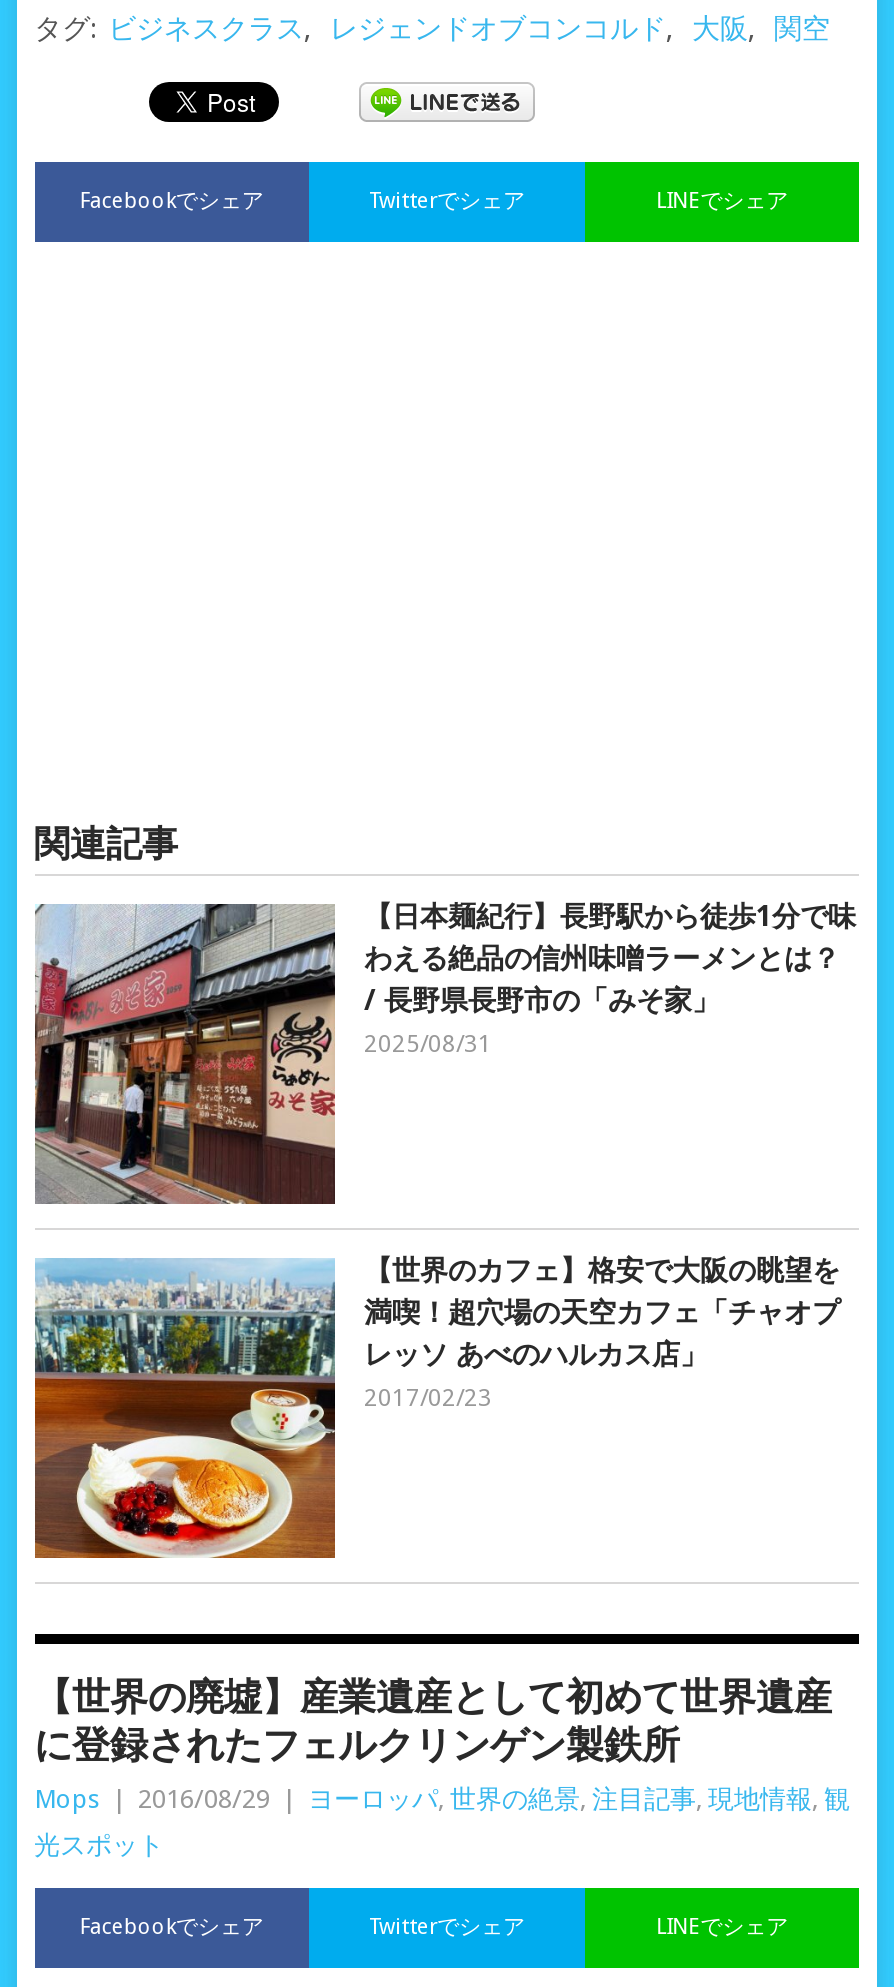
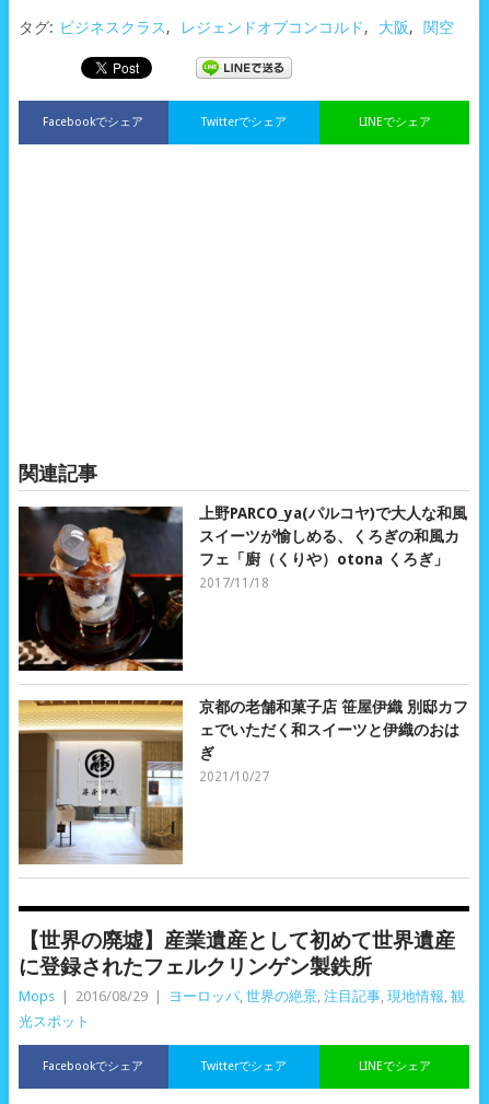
[33,901,856,1206] [image] | 【日本麺紀行】長野駅から徒歩1分で味 | わえる絶品の信州味噌ラーメンとは？ | / 長野県長野市の「みそ家」 | 2025/08/31 -> [18,505,467,672] [image] | 上野PARCO_ya(パルコヤ)で大人な和風 | スイーツが愉しめる、くろぎの和風カ | フェ「廚（くりや）otona くろぎ」 | 2017/11/18
[33,1255,840,1560] [image] | 【世界のカフェ】格安で大阪の眺望を | 満喫！超穴場の天空カフェ「チャオプ | レッソ あべのハルカス店」 | 2017/02/23 -> [18,698,468,864] [image] | 京都の老舗和菓子店 笹屋伊織 別邸カフ | ェでいただく和スイーツと伊織のおは | ぎ | 2021/10/27

